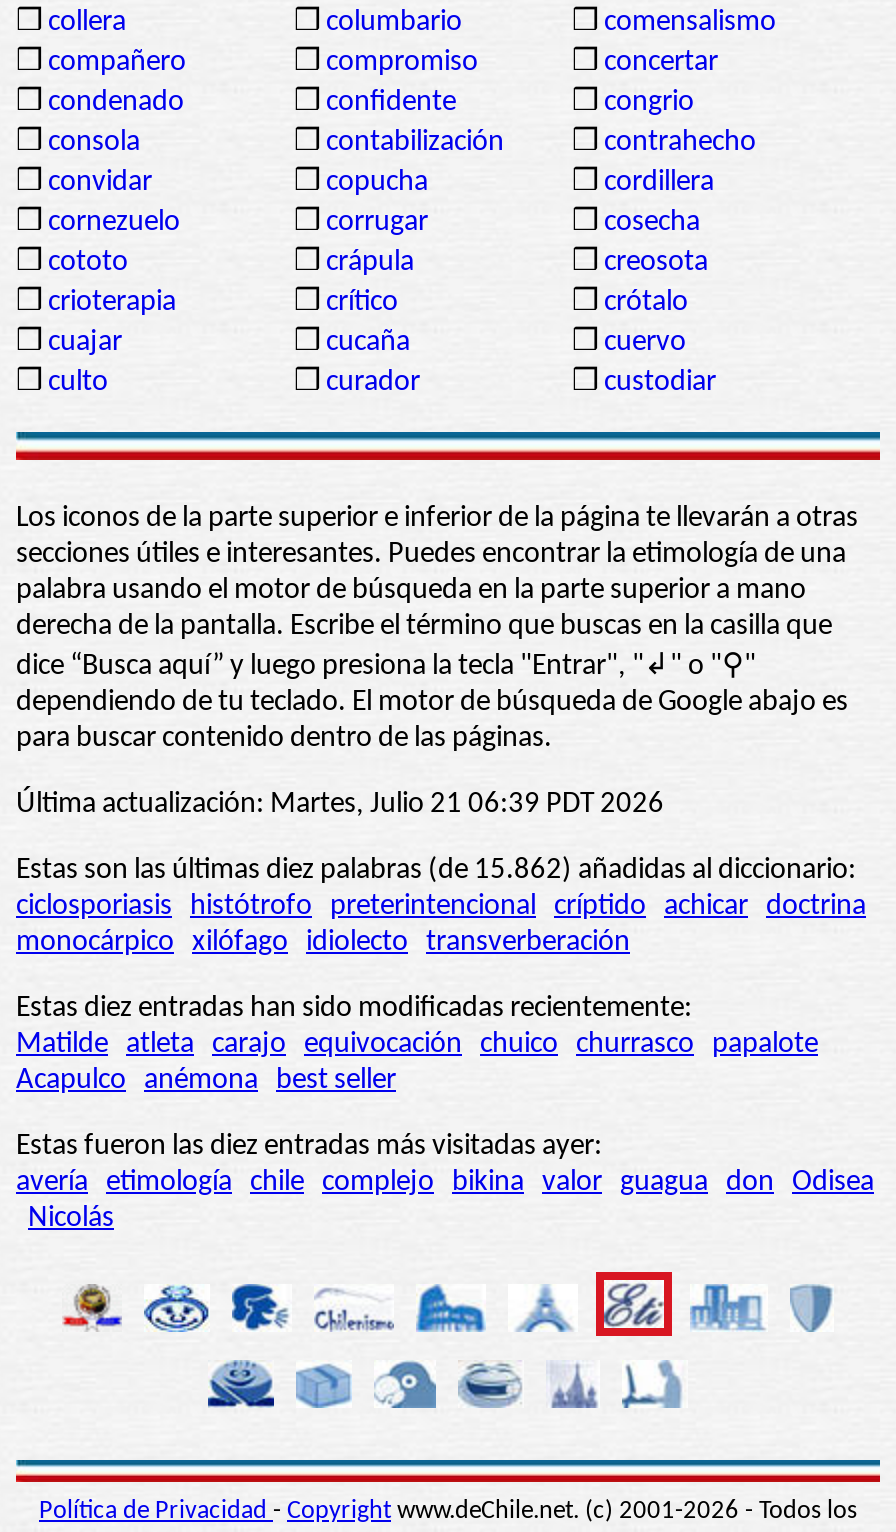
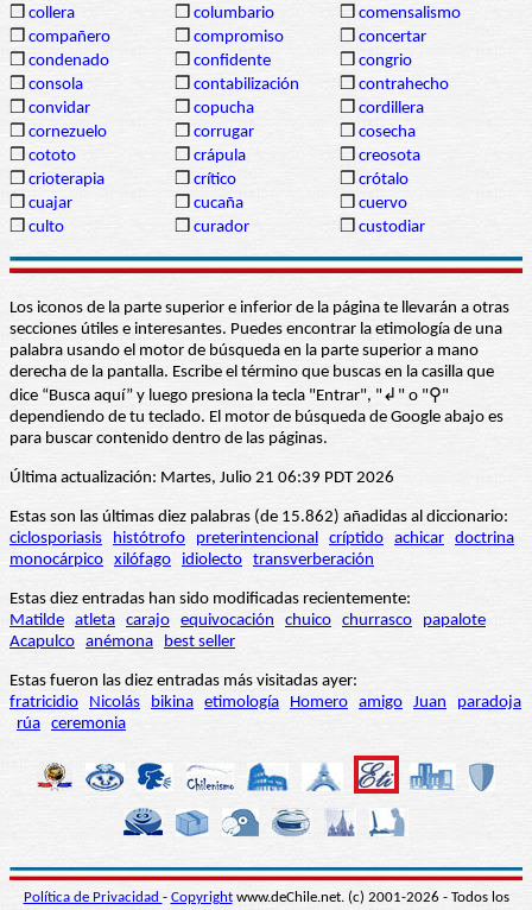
[16,1168,874,1234] avería etimología chile complejo bikina valor guagua don Odisea | Nicolás -> [9,694,521,733] fratricidio Nicolás bikina etimología Homero amigo Juan paradoja | rúa ceremonia

